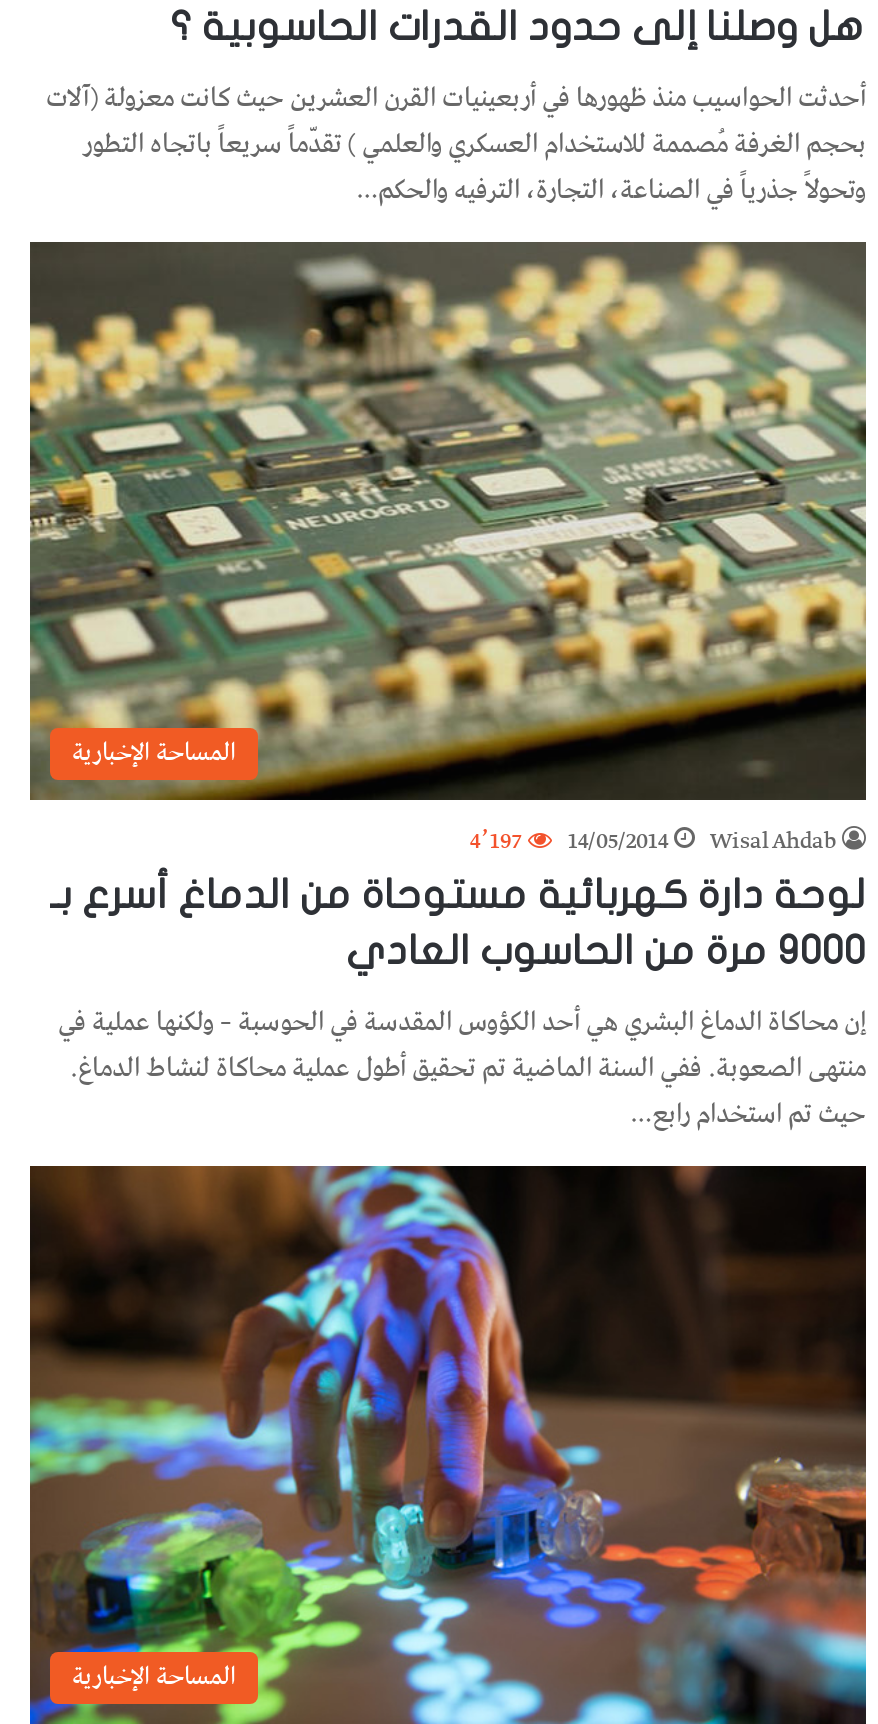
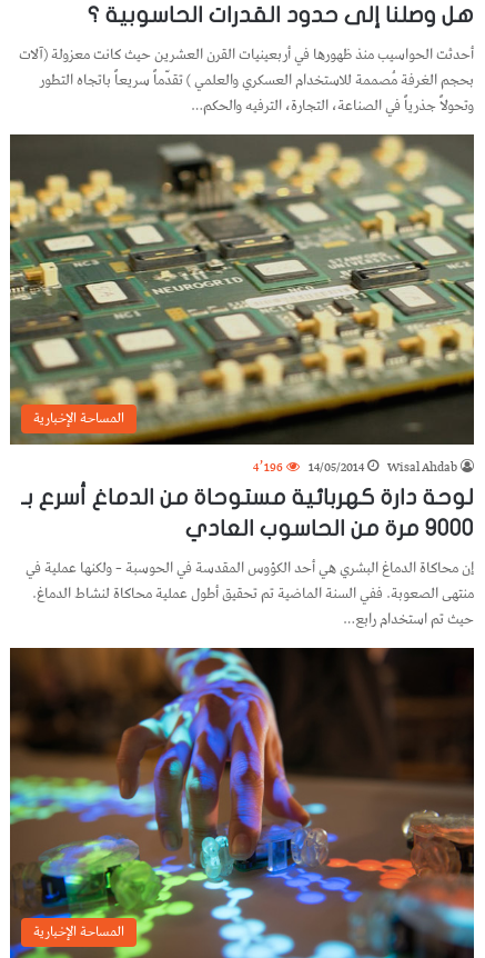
[470,819,836,861] 4٬197 14/05/2014 Wisal Ahdab -> [253,455,457,478] 4٬196 14/05/2014 Wisal Ahdab

